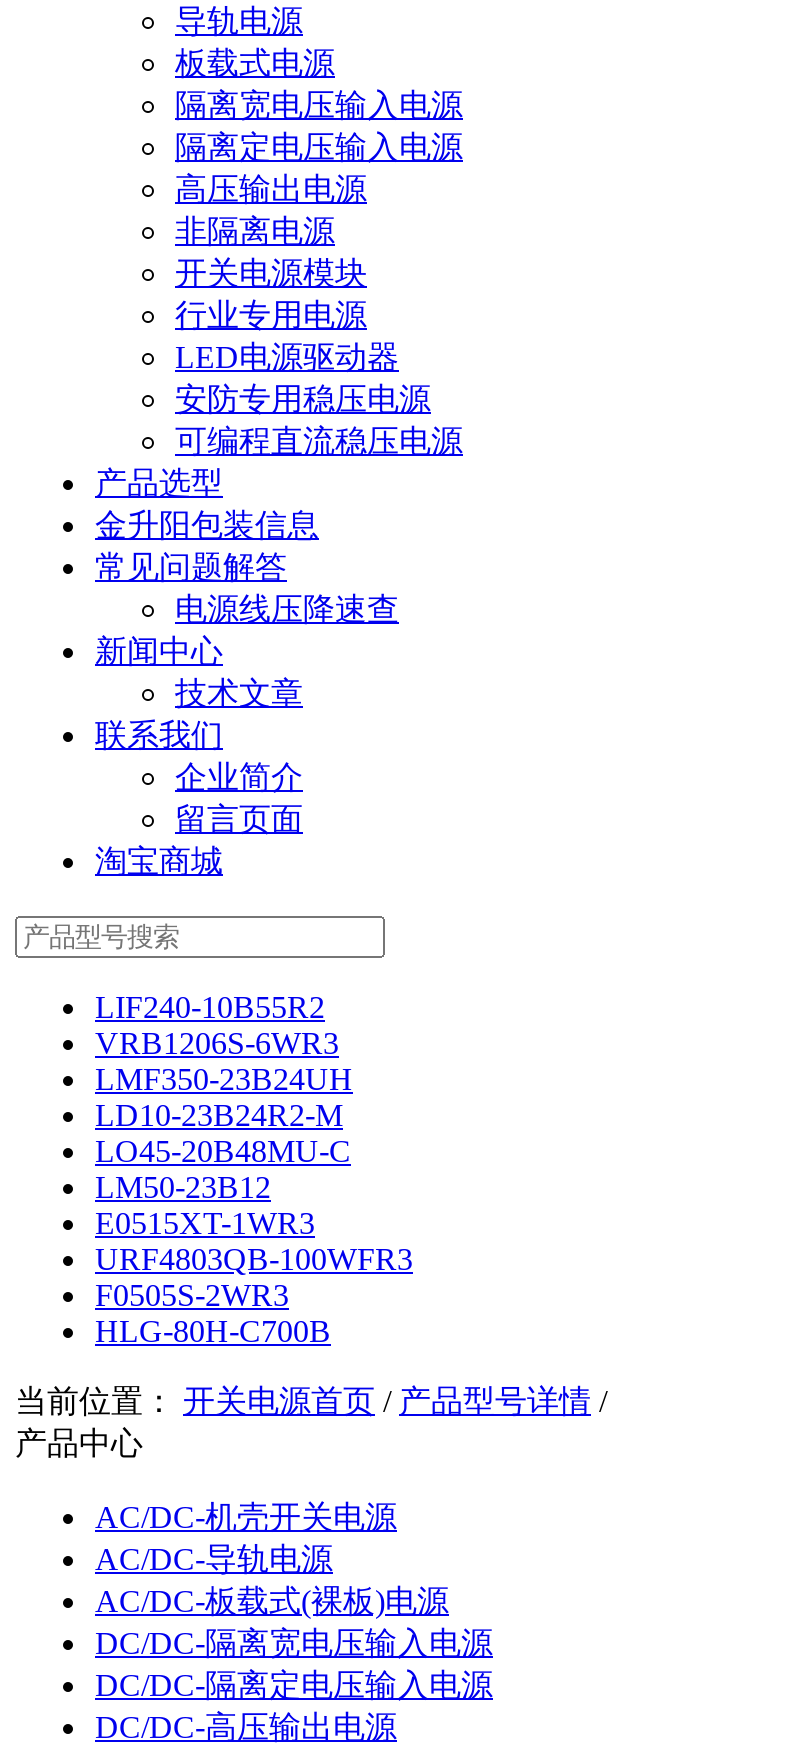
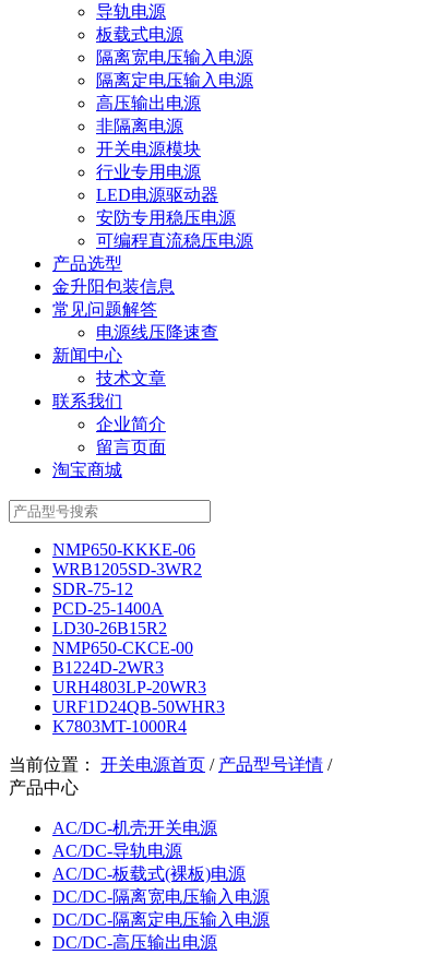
[95,990,413,1348] LIF240-10B55R2 | VRB1206S-6WR3 | LMF350-23B24UH | LD10-23B24R2-M | LO45-20B48MU-C | LM50-23B12 | E0515XT-1WR3 | URF4803QB-100WFR3 | F0505S-2WR3 | HLG-80H-C700B -> [52,540,225,736] NMP650-KKKE-06 | WRB1205SD-3WR2 | SDR-75-12 | PCD-25-1400A | LD30-26B15R2 | NMP650-CKCE-00 | B1224D-2WR3 | URH4803LP-20WR3 | URF1D24QB-50WHR3 | K7803MT-1000R4

